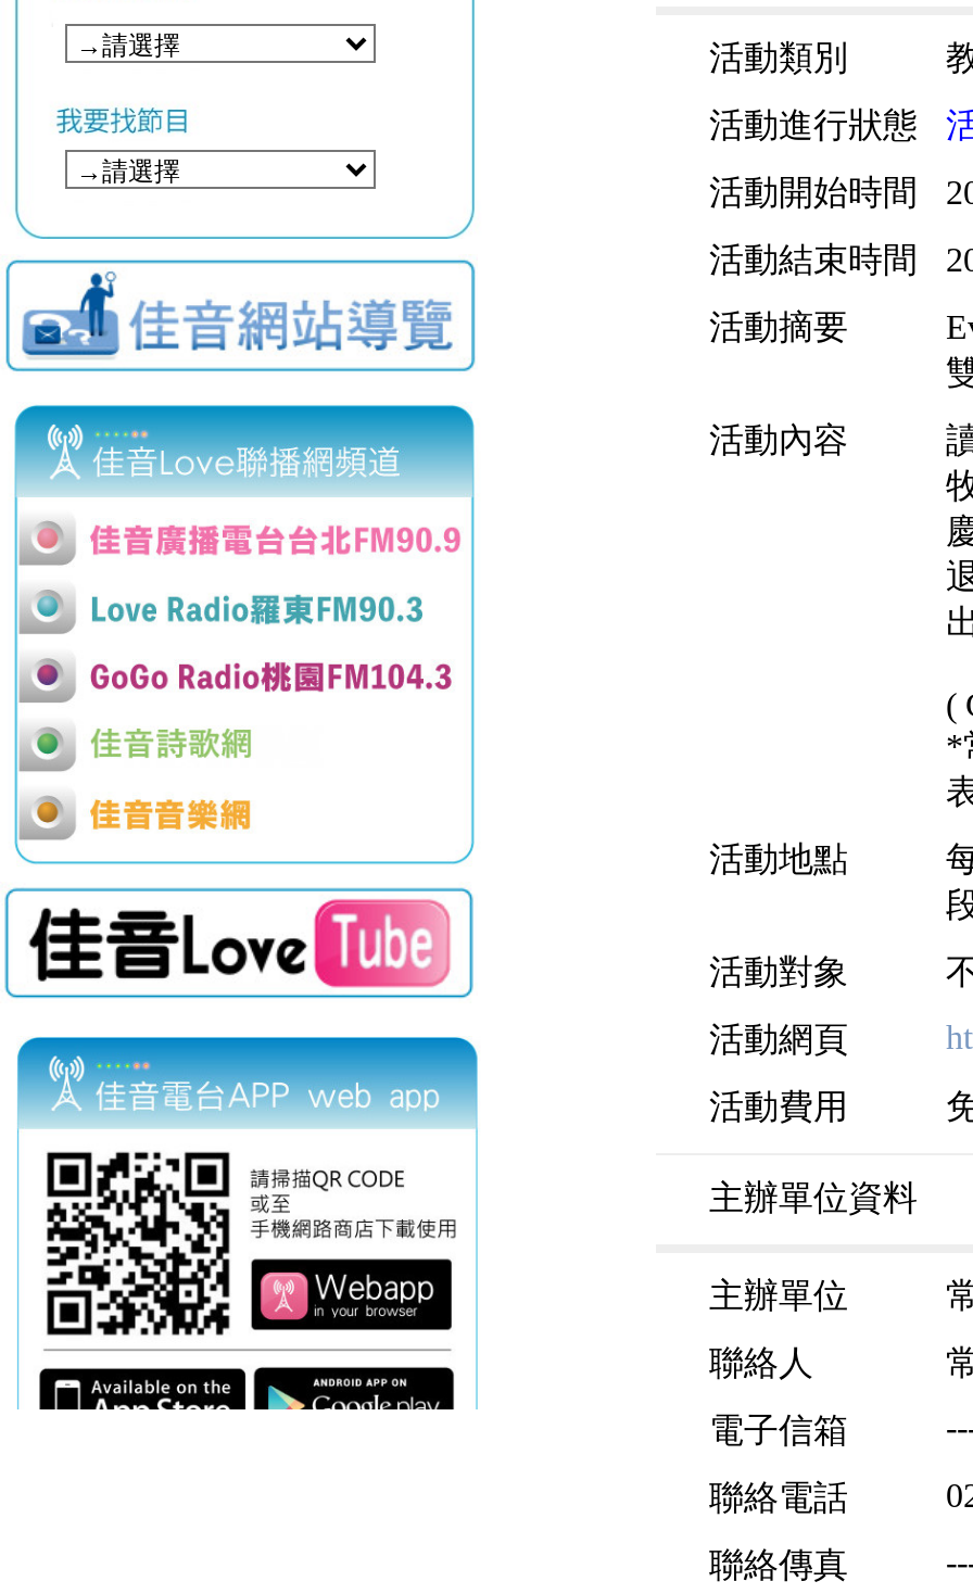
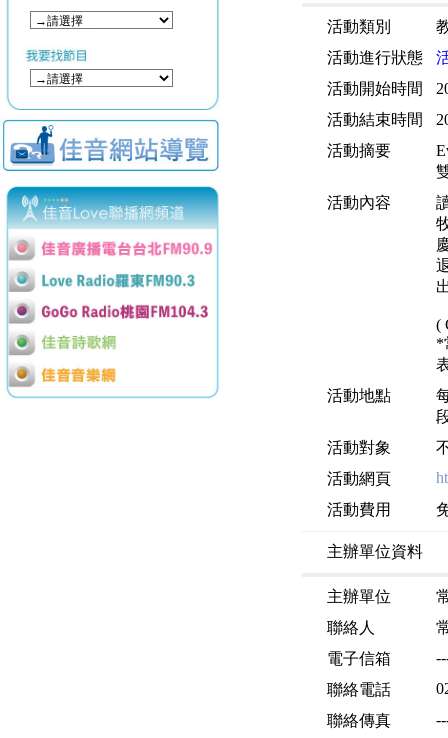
[7,886,476,999] [image] -> none
[15,1034,480,1412] [image] -> none

